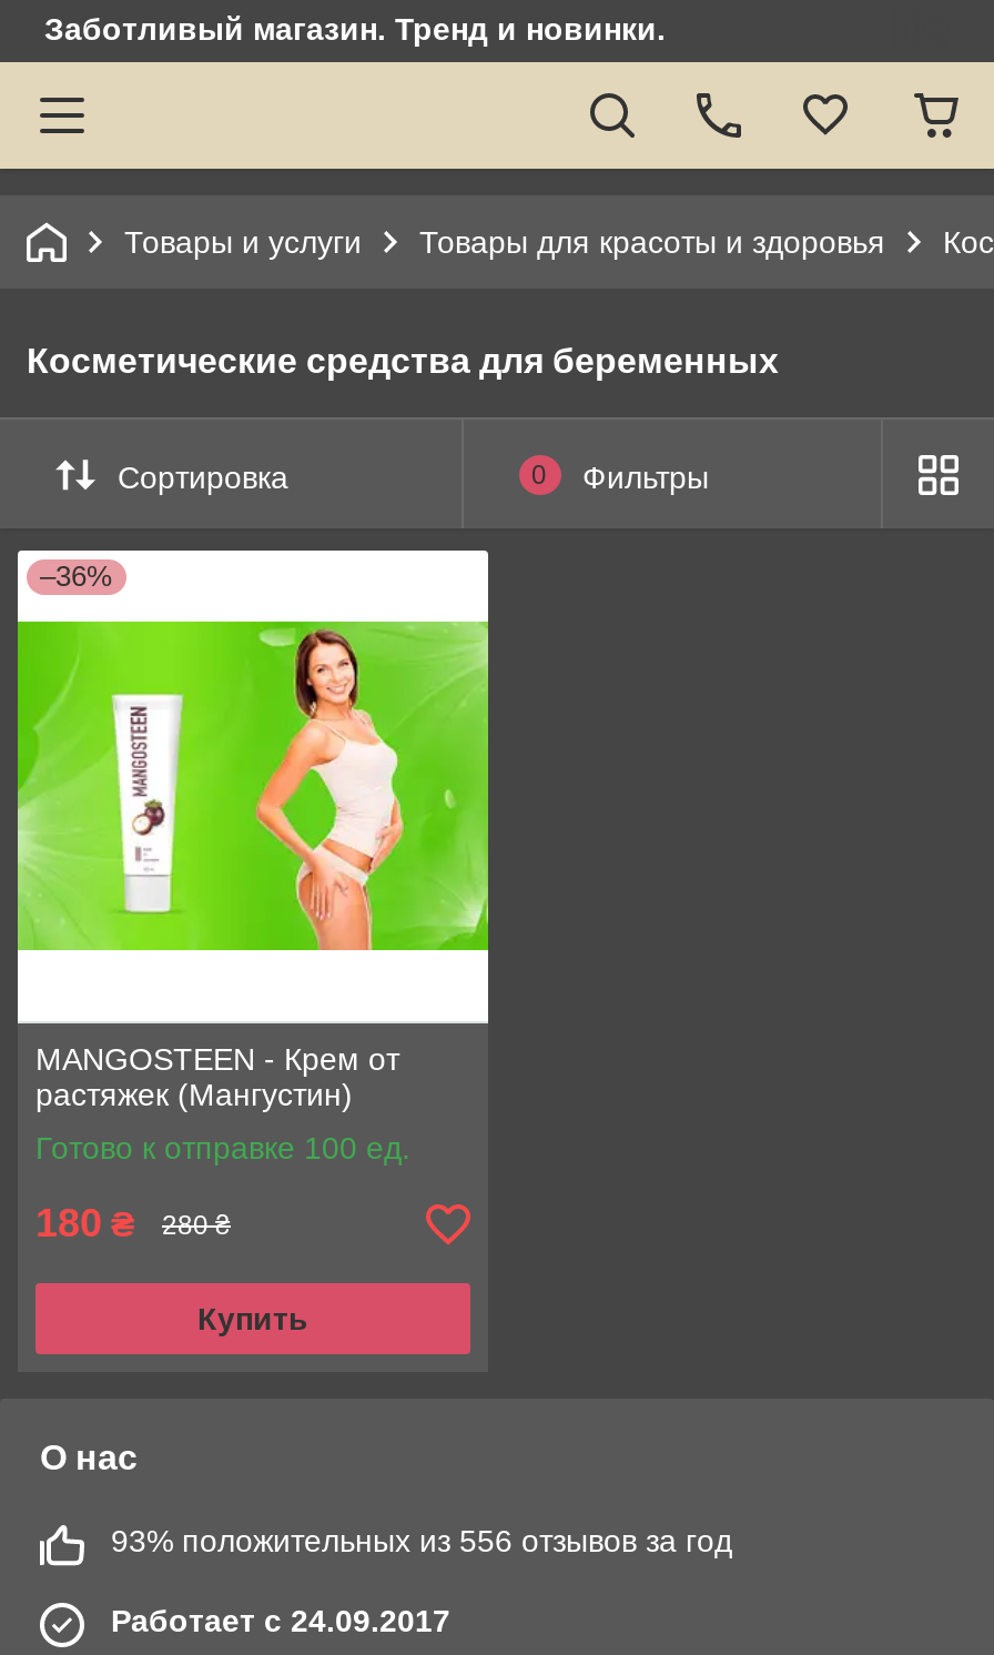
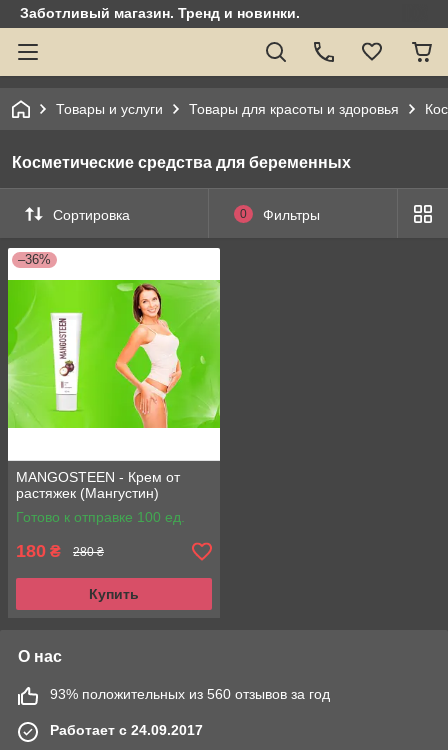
[111,1523,732,1558] 93% положительных из 556 отзывов за год -> [50,686,330,702] 93% положительных из 560 отзывов за год

